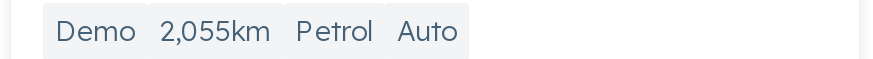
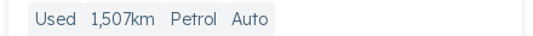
[55,13,271,49] Demo | 2,055km -> [35,8,155,30] Used | 1,507km

